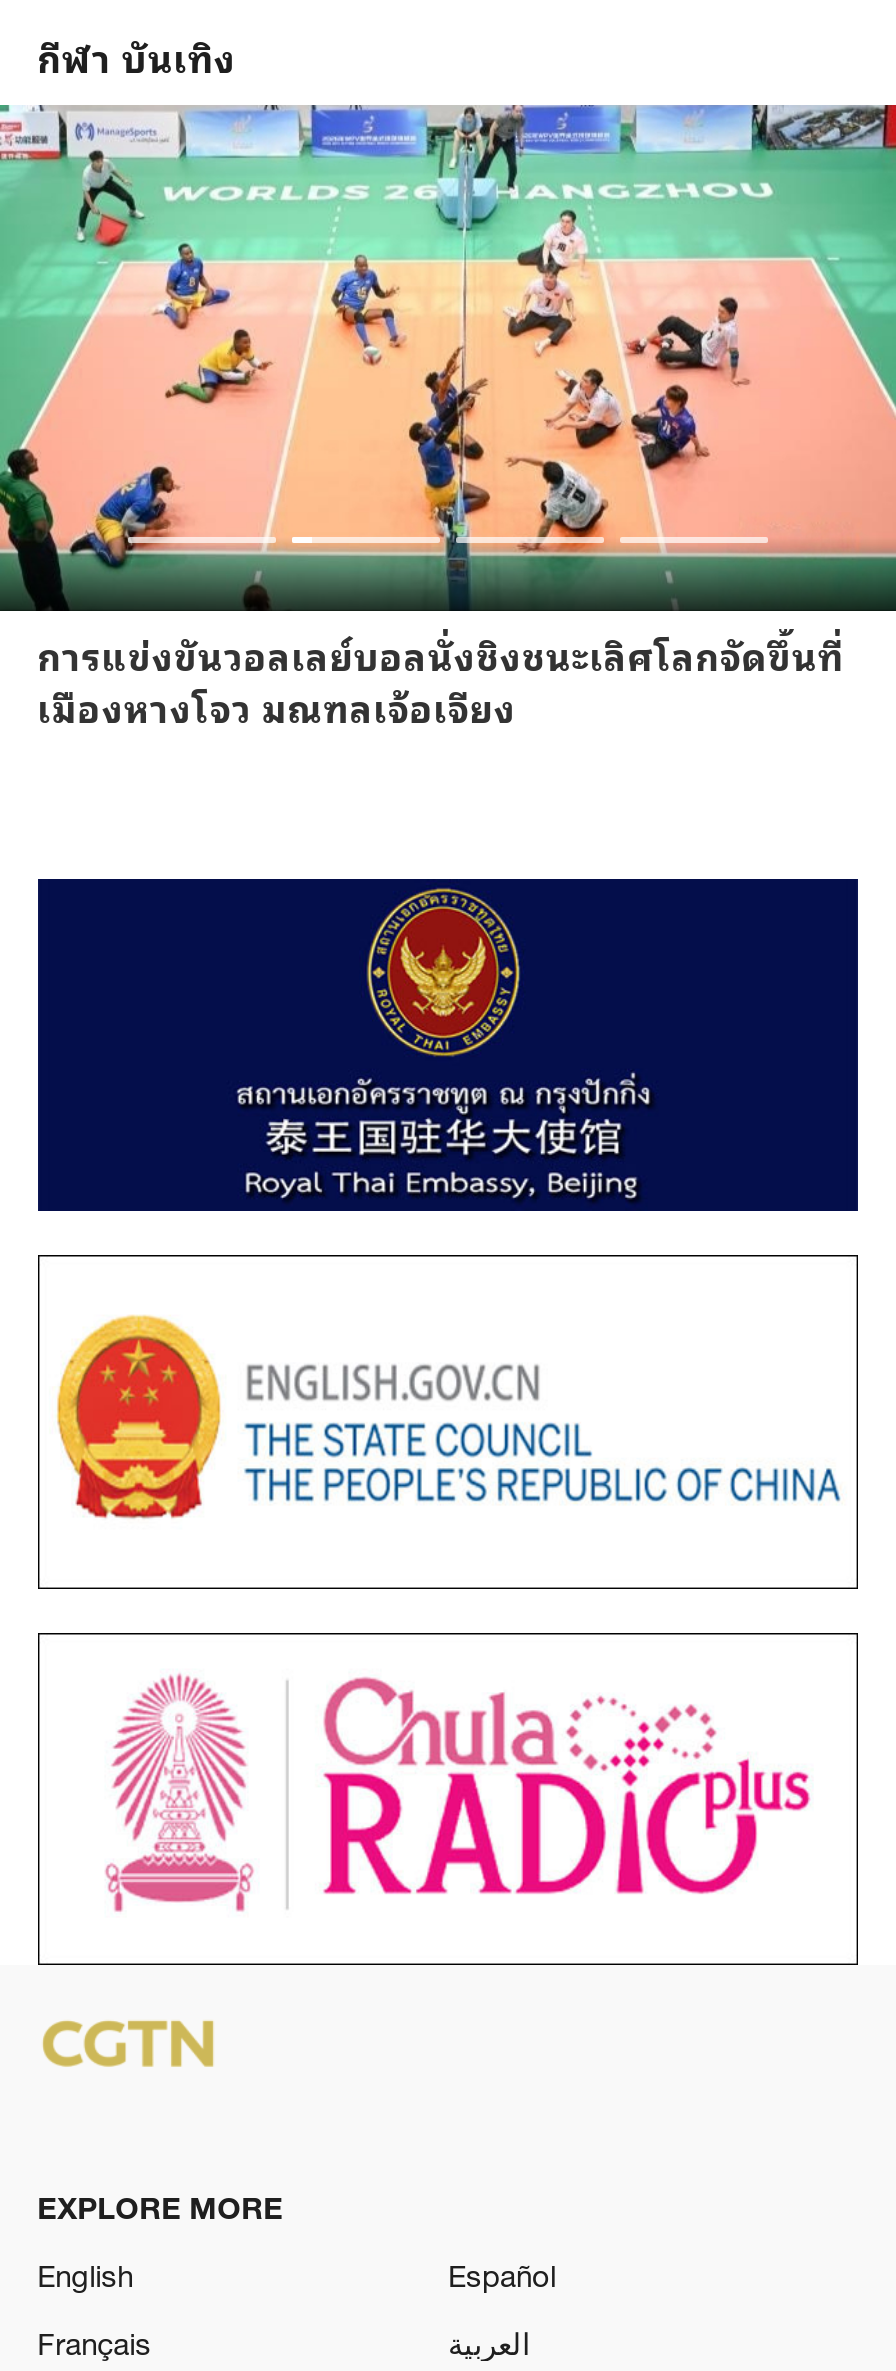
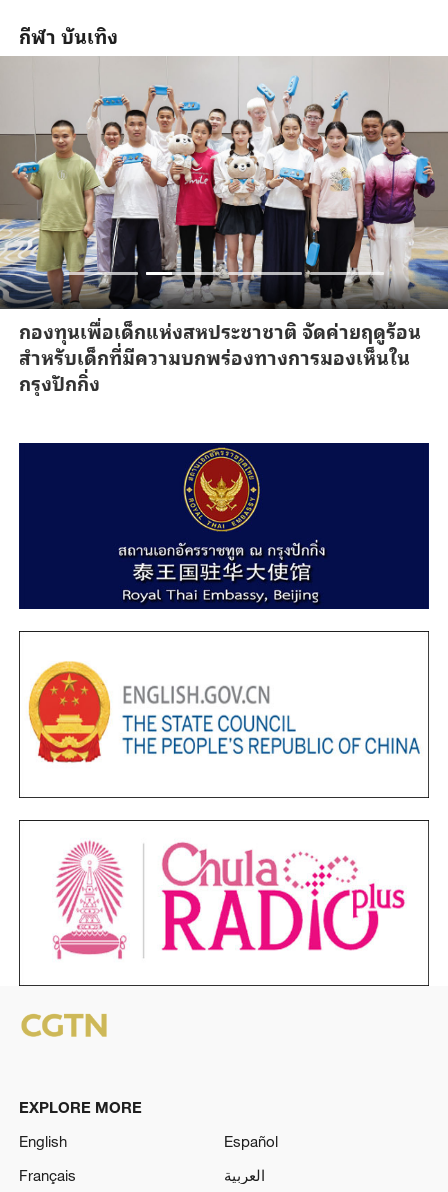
[6,105,890,737] [image] | การแข่งขันวอลเลย์บอลนั่งชิงชนะเลิศโลกจัดขึ้นที่ | เมืองหางโจว มณฑลเจ้อเจียง -> [3,56,445,398] [image] | กองทุนเพื่อเด็กแห่งสหประชาชาติ จัดค่ายฤดูร้อน | สำหรับเด็กที่มีความบกพร่องทางการมองเห็นใน | กรุงปักกิ่ง

